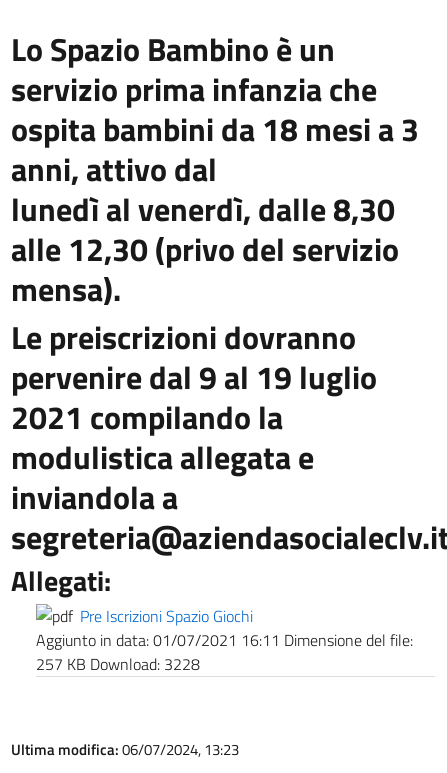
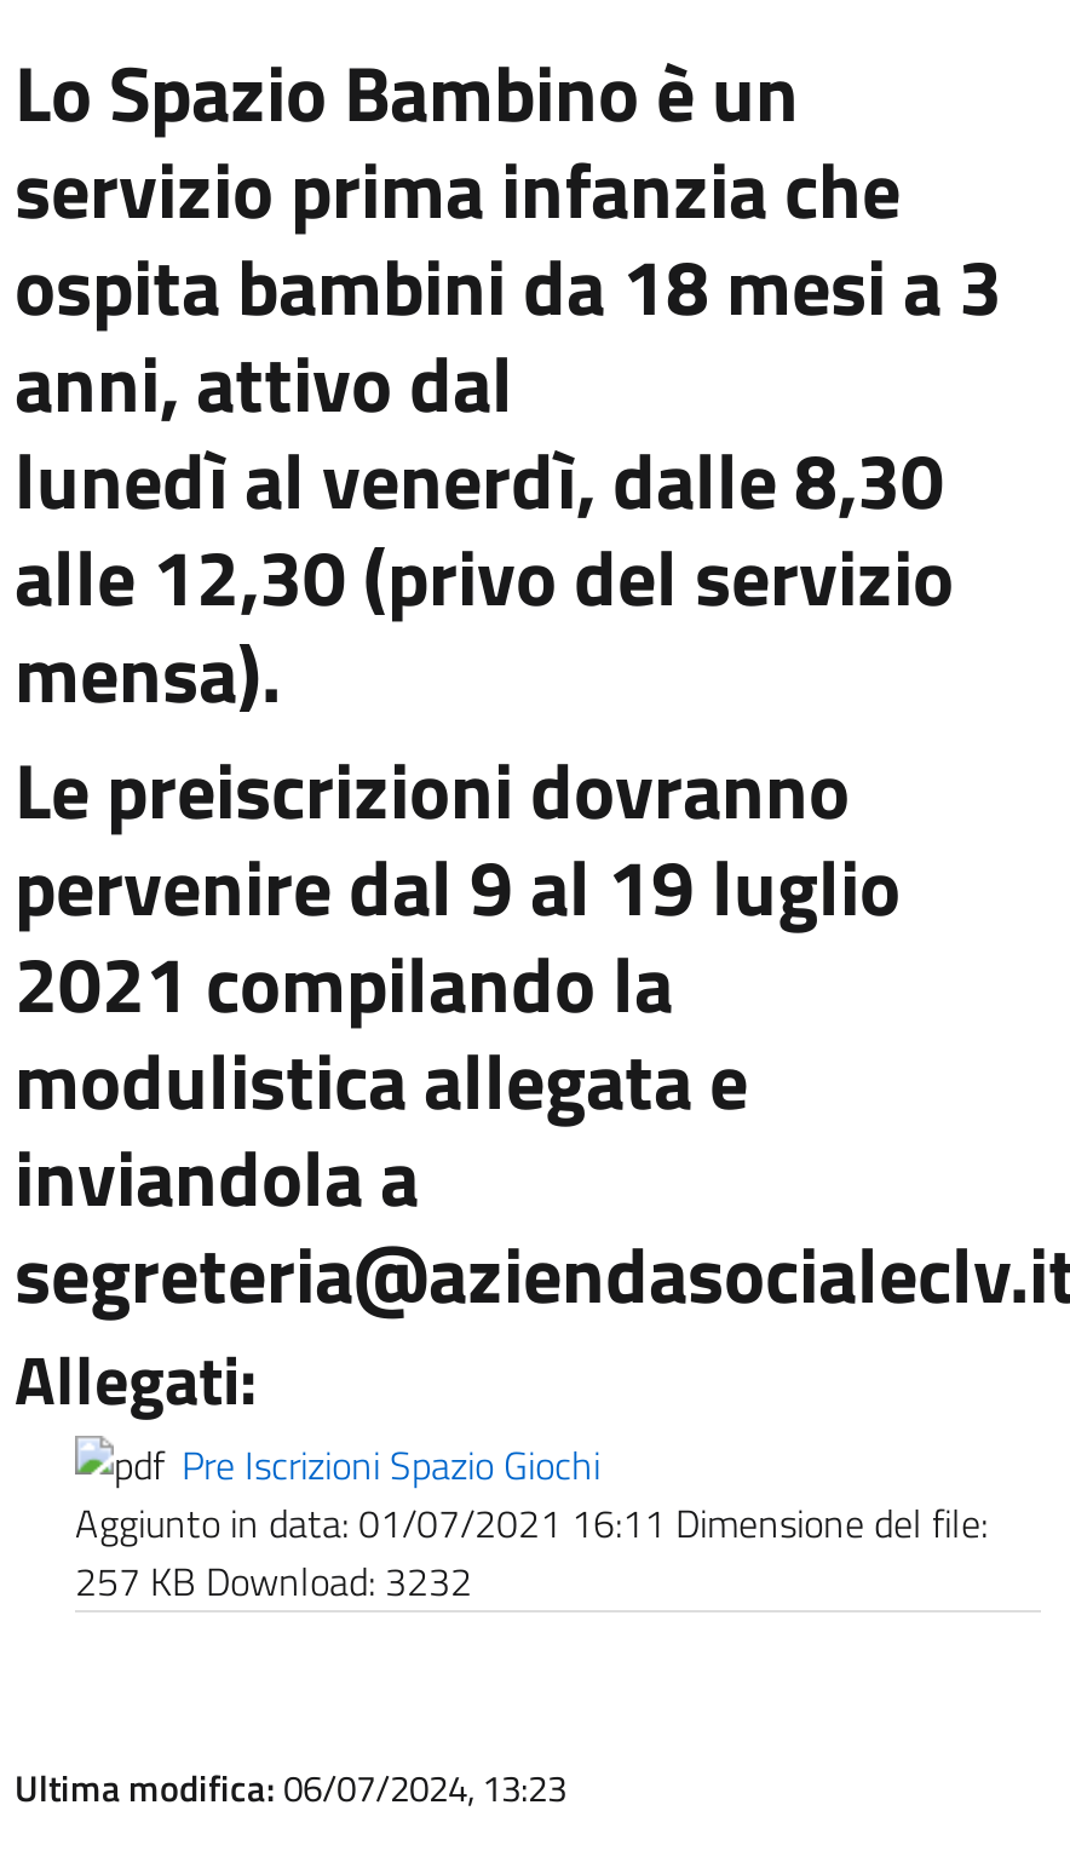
[36,652,200,676] 257 KB Download: 3228 -> [75,1552,472,1610] 257 KB Download: 3232

